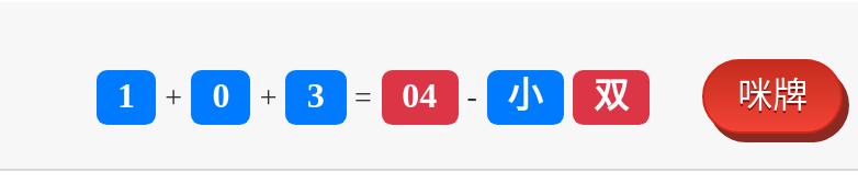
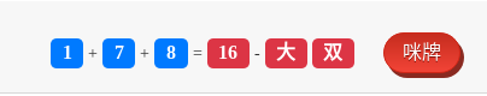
[212,77,230,114] 0 -> [114,42,124,62] 7
[307,77,325,114] 3 -> [166,42,176,62] 8
[402,77,437,114] 04 -> [218,42,238,62] 16
[508,77,543,114] 小 -> [276,42,296,62] 大

